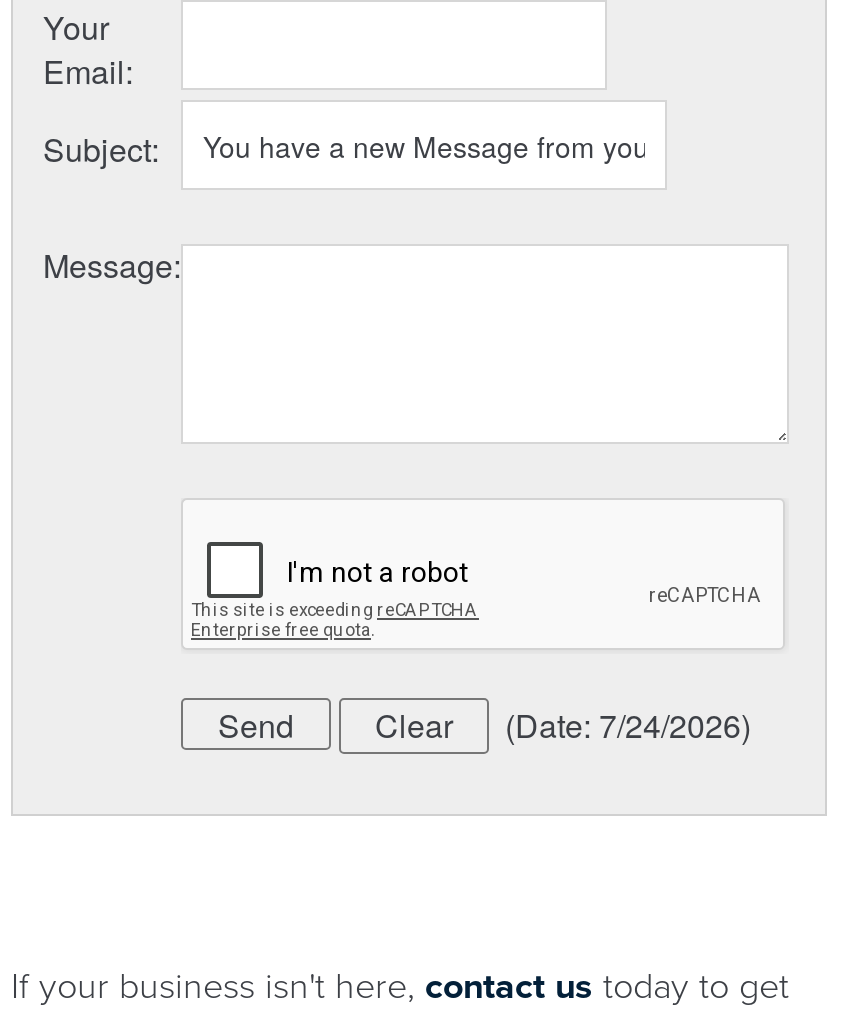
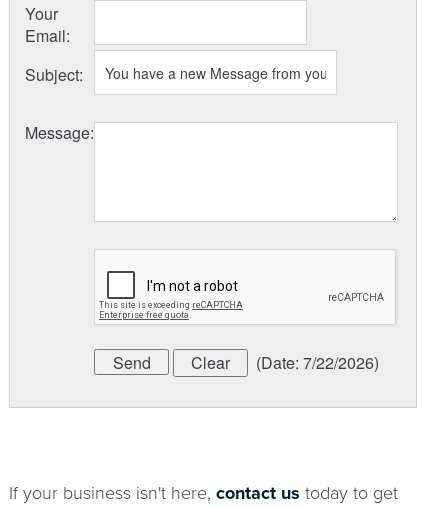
[489,703,751,749] (Date: 7/24/2026) -> [248,351,379,374] (Date: 7/22/2026)

